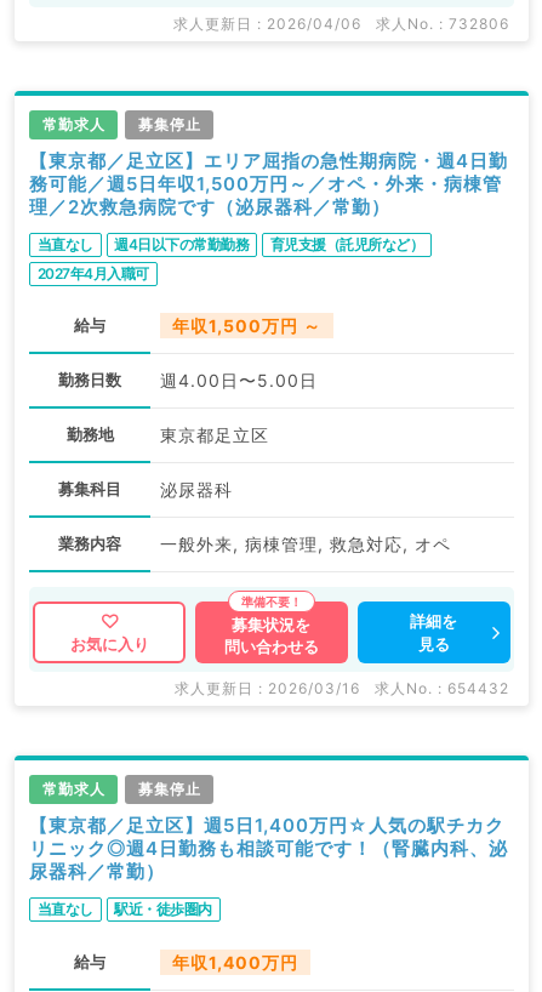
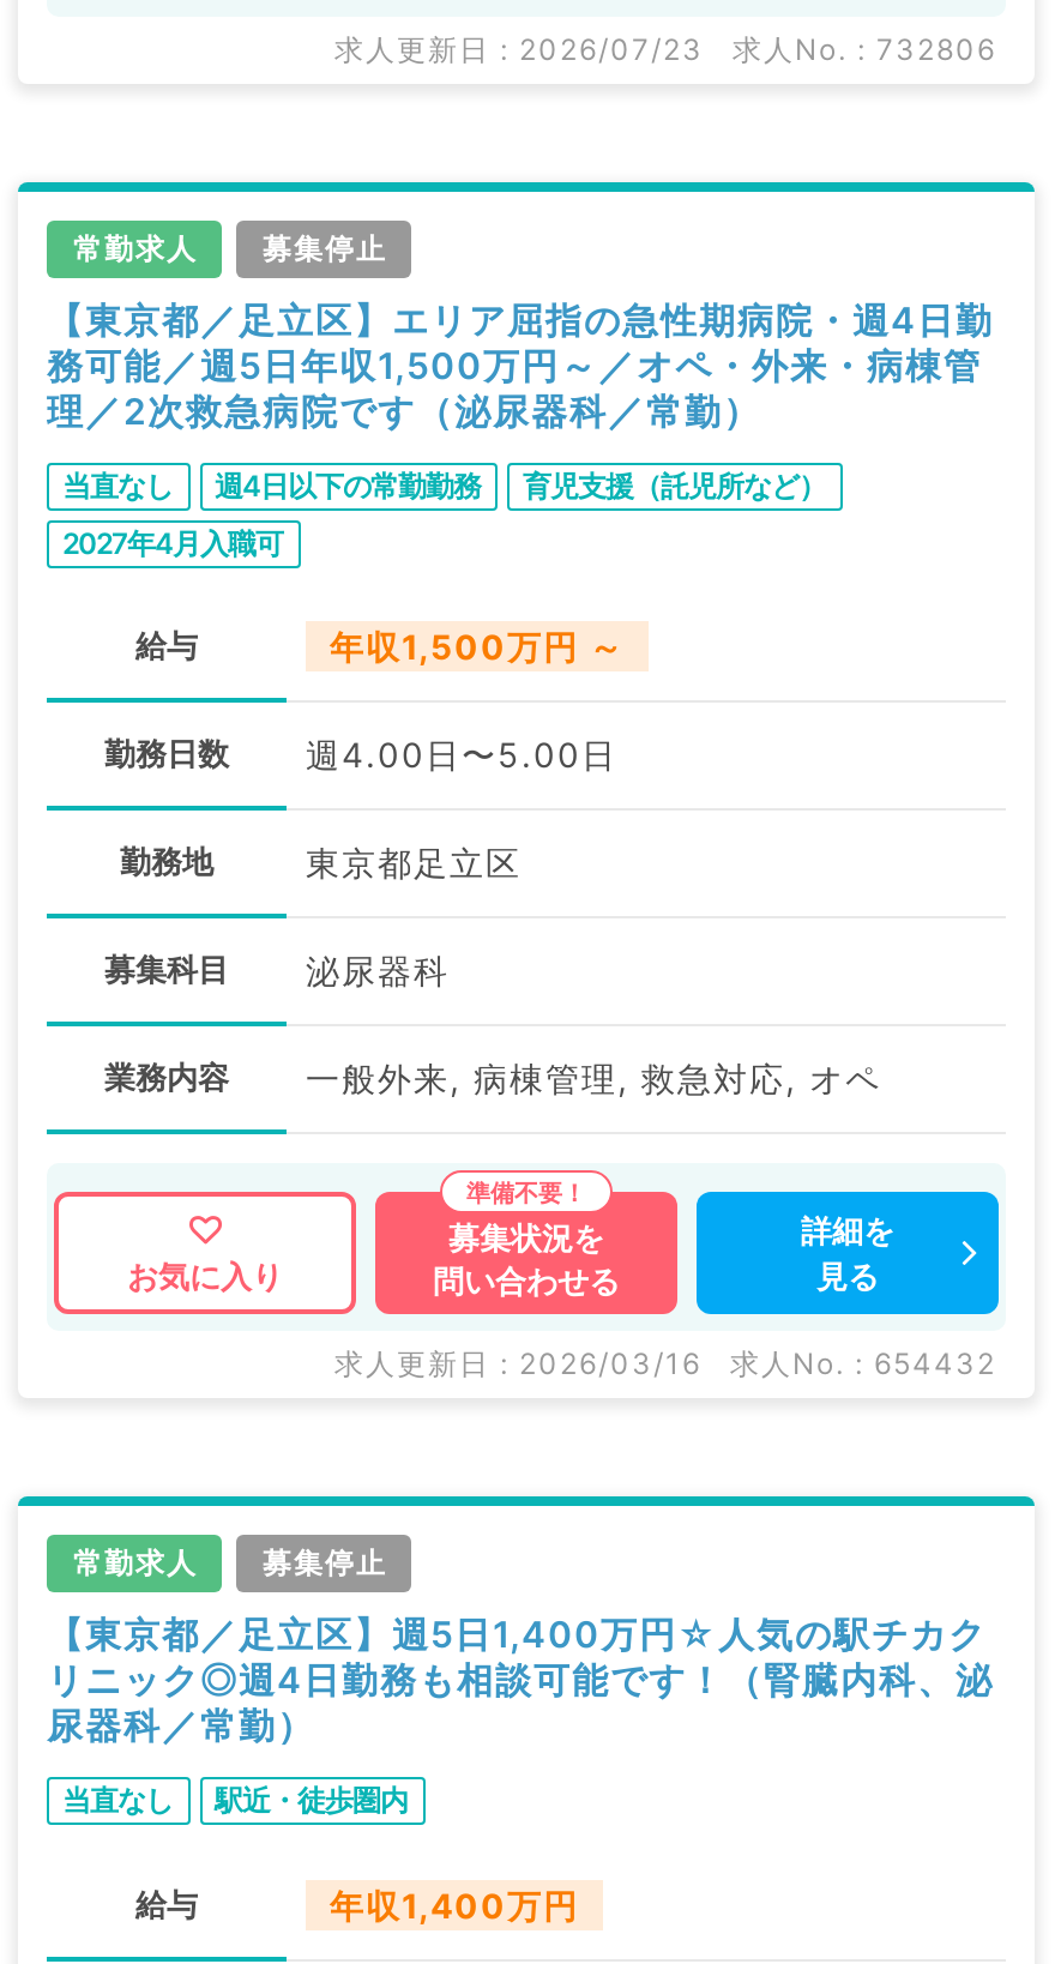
[173,15,509,33] 求人更新日 : 2026/04/06 求人No. : 732806 -> [334,31,996,67] 求人更新日 : 2026/07/23 求人No. : 732806

